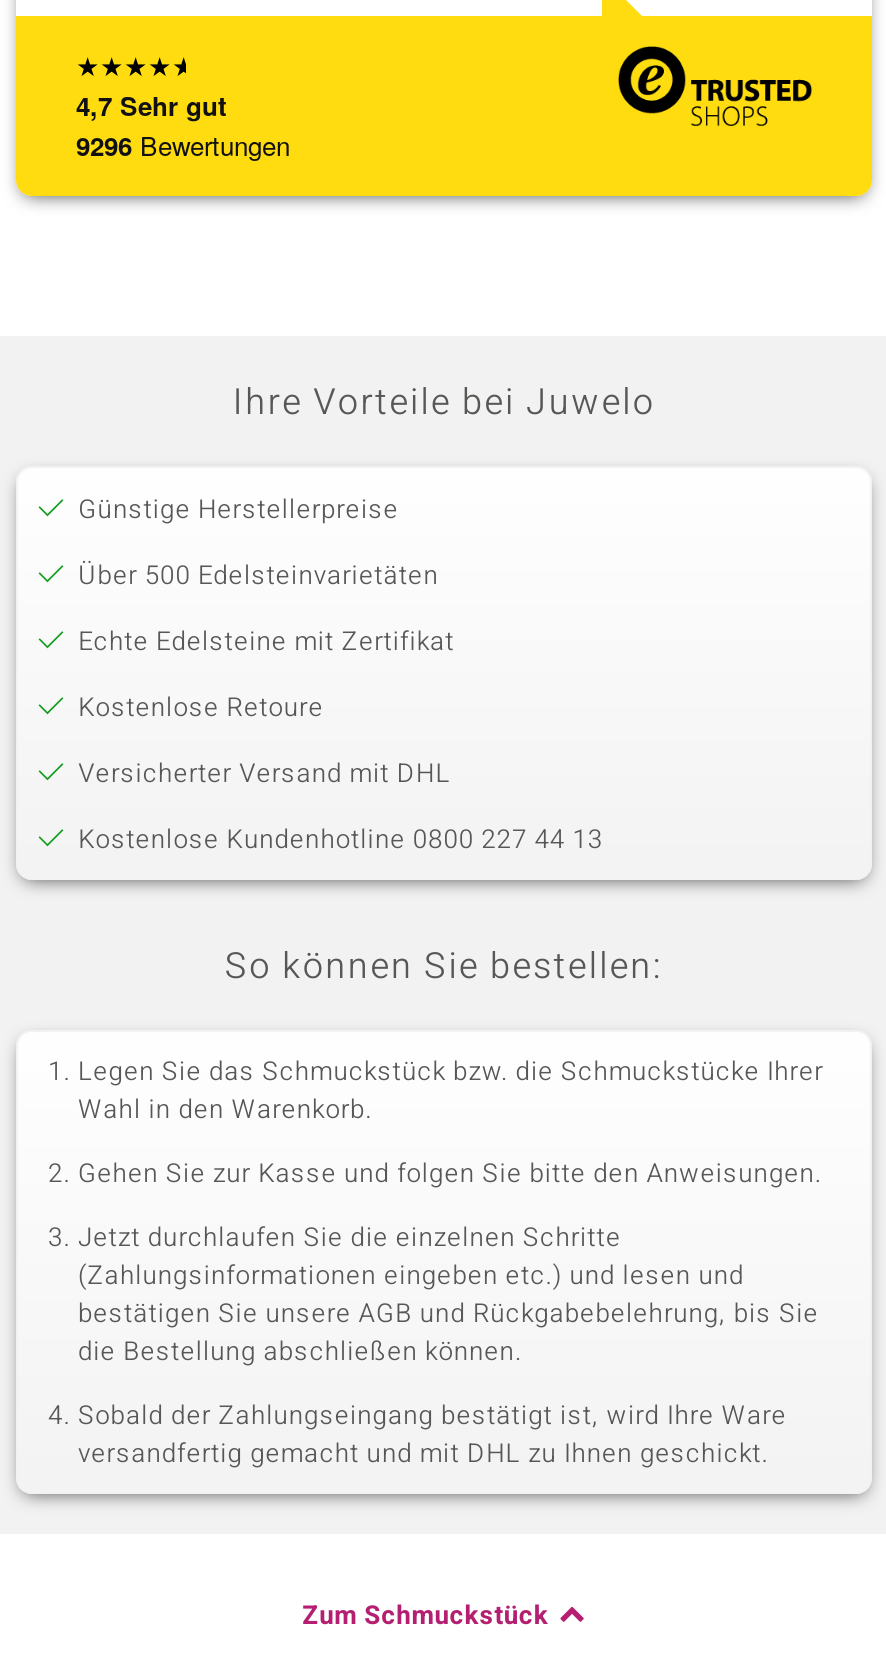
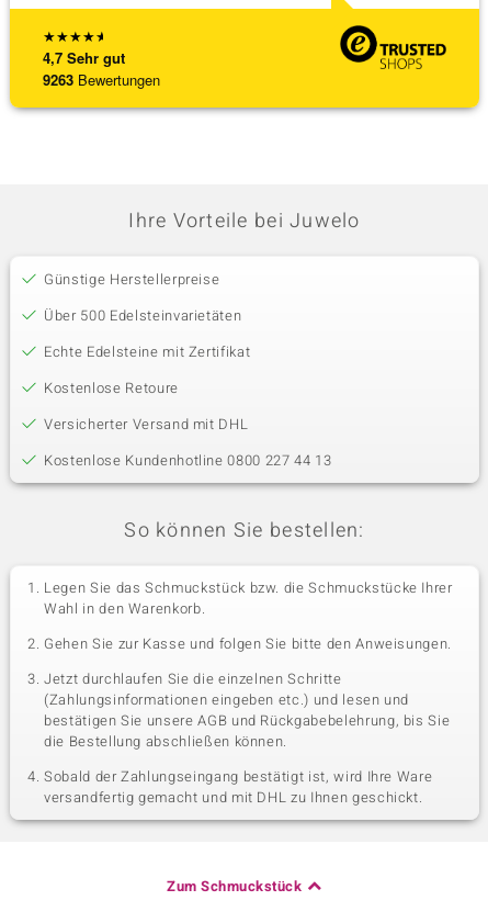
[76,126,290,164] 9296 Bewertungen -> [43,69,160,90] 9263 Bewertungen

